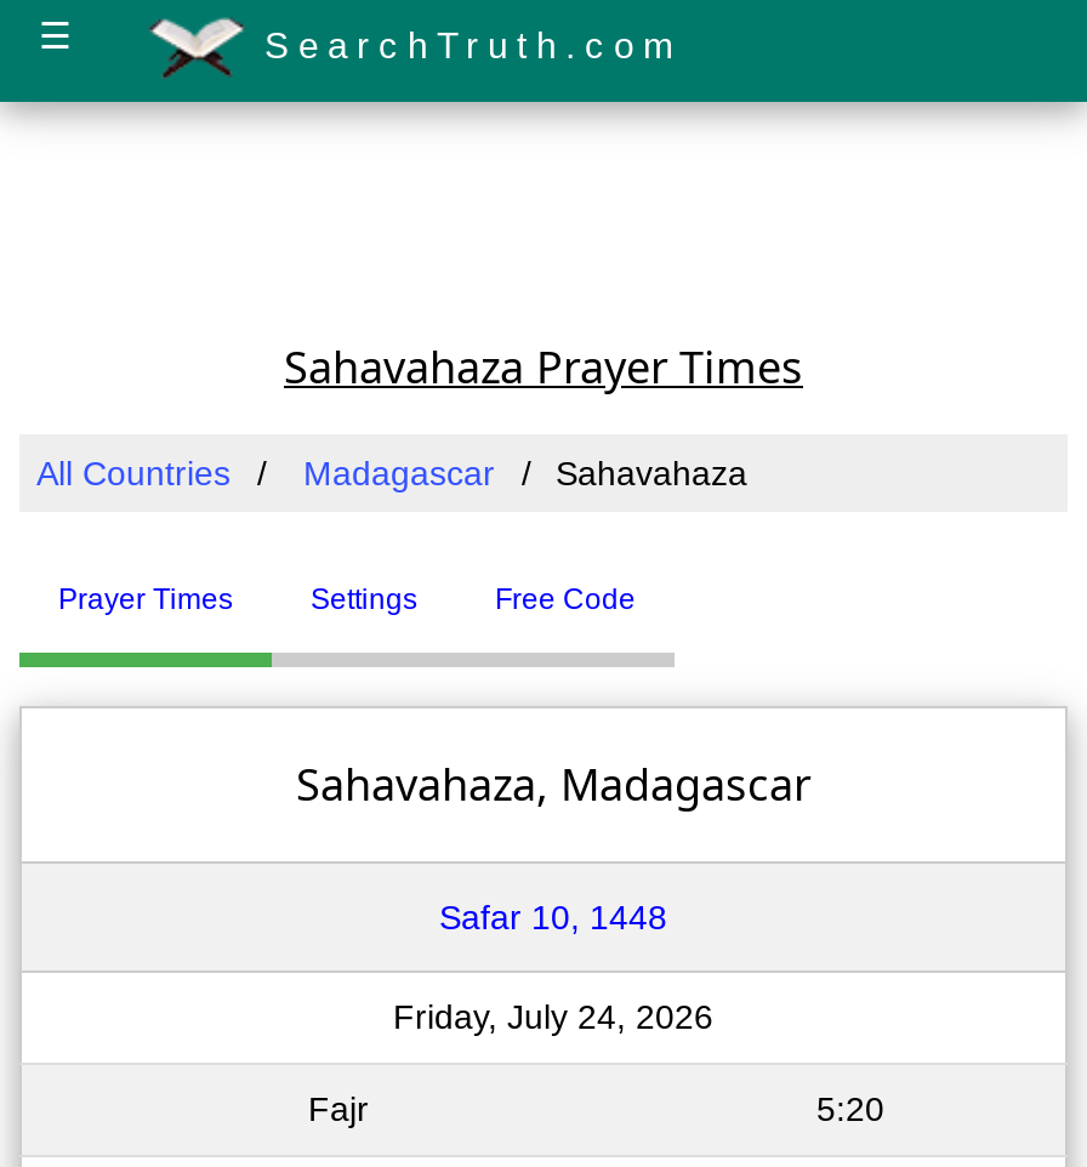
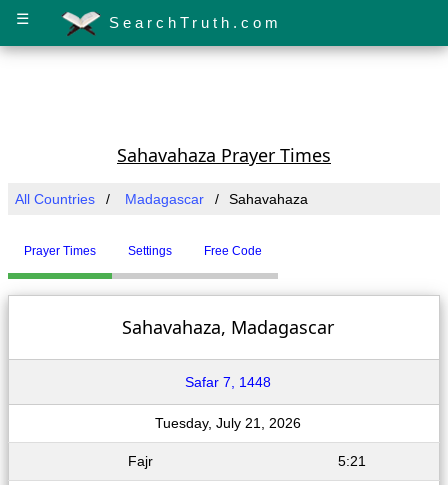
[439,898,667,937] Safar 10, 1448 -> [185,374,271,390] Safar 7, 1448
[393,997,713,1036] Friday, July 24, 2026 -> [155,415,301,431] Tuesday, July 21, 2026
[816,1089,884,1128] 5:20 -> [337,453,365,469] 5:21

